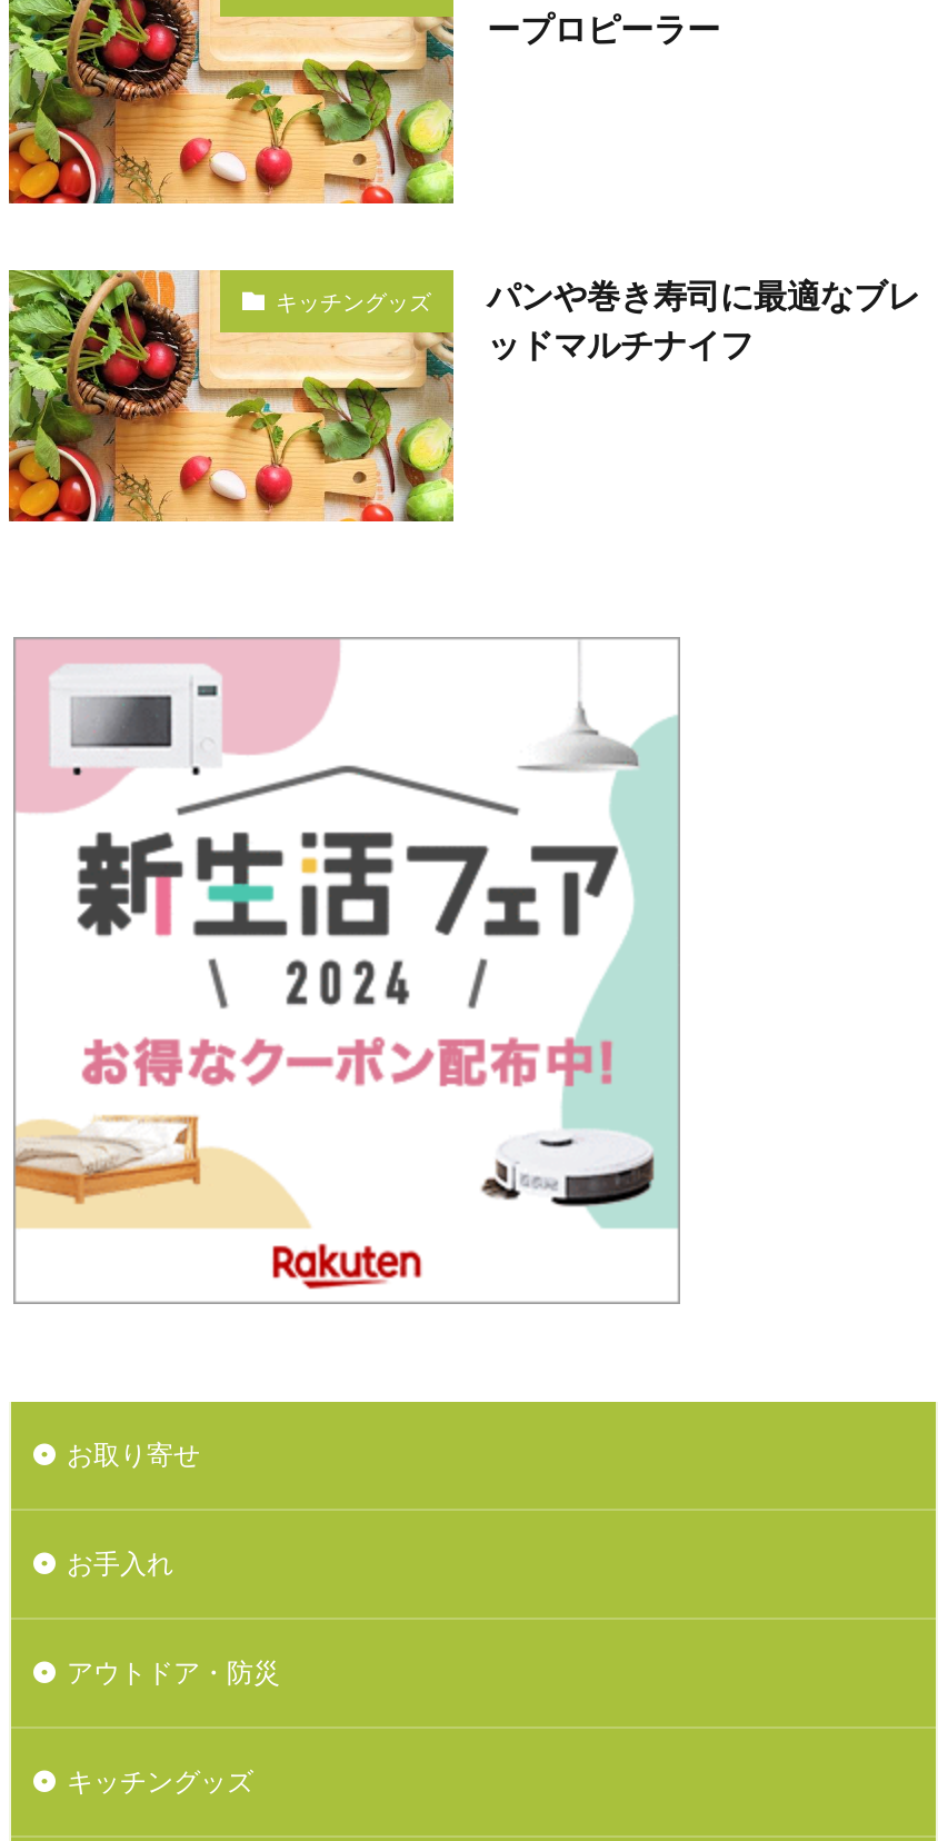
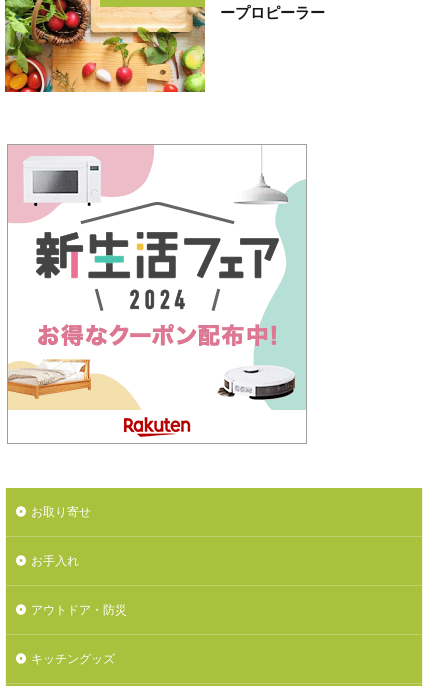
[276,275,920,364] キッチングッズ | パンや巻き寿司に最適なブレ | ッドマルチナイフ -> none

